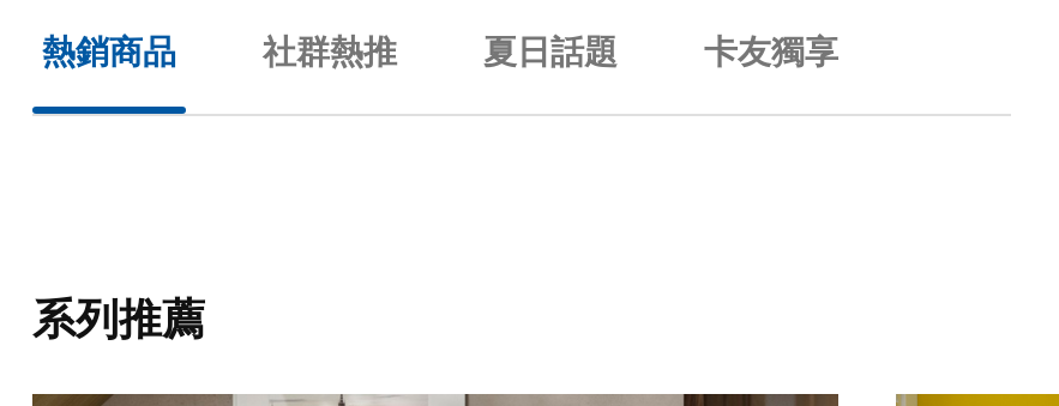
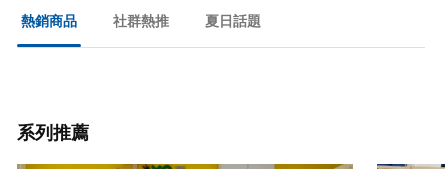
[704,26,838,72] 卡友獨享 -> none

